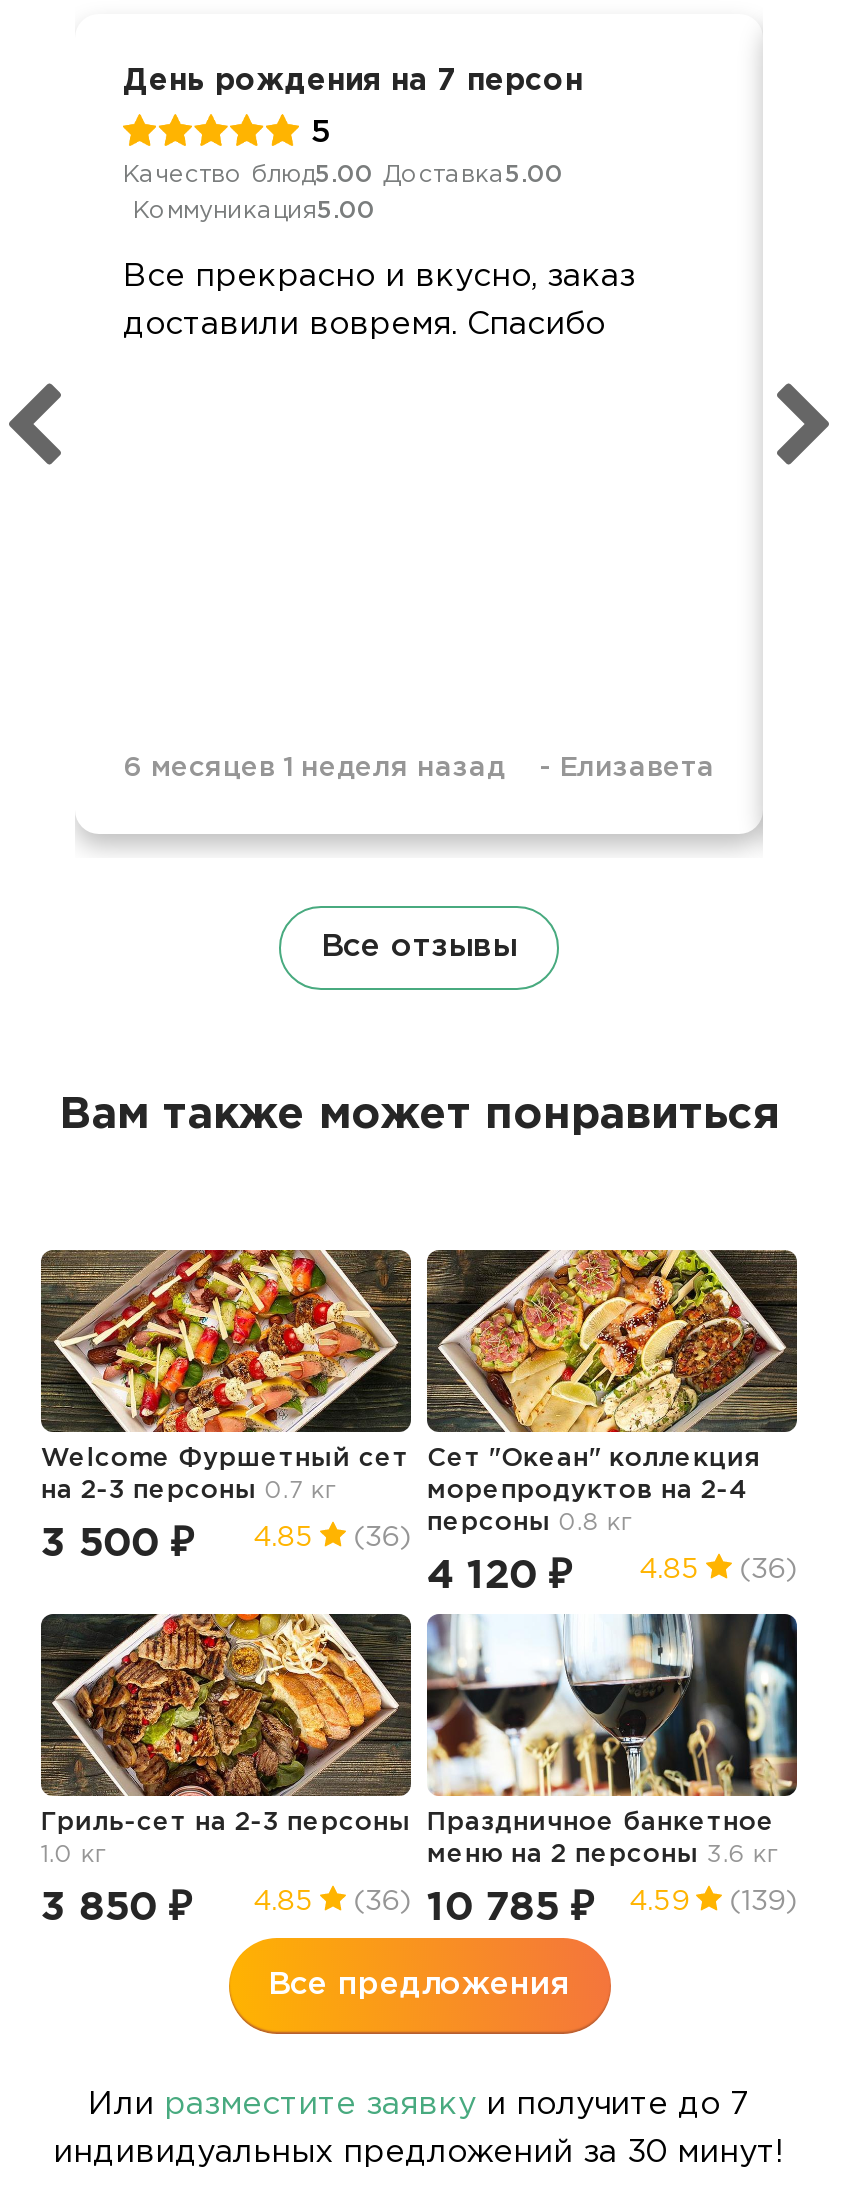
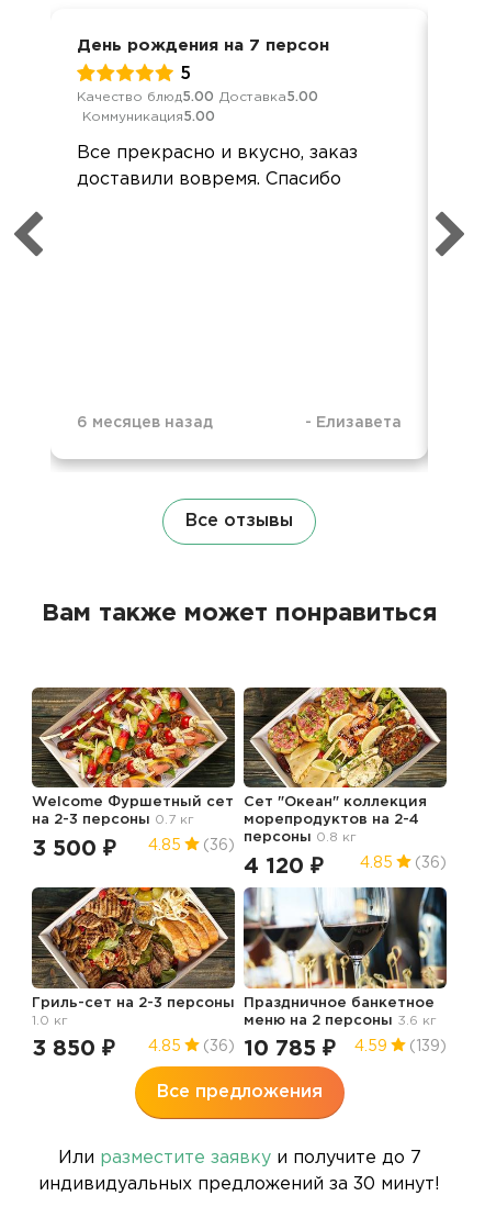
[123,756,505,780] 6 месяцев 1 неделя назад -> [77,416,213,429] 6 месяцев назад

